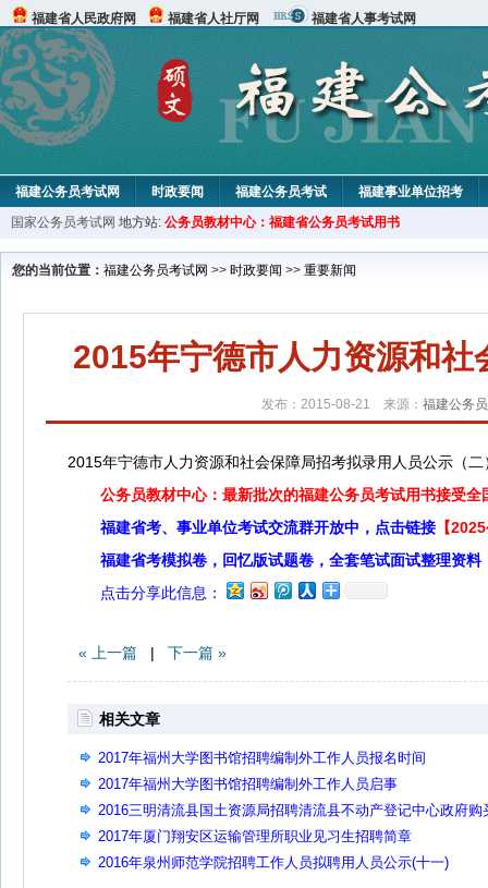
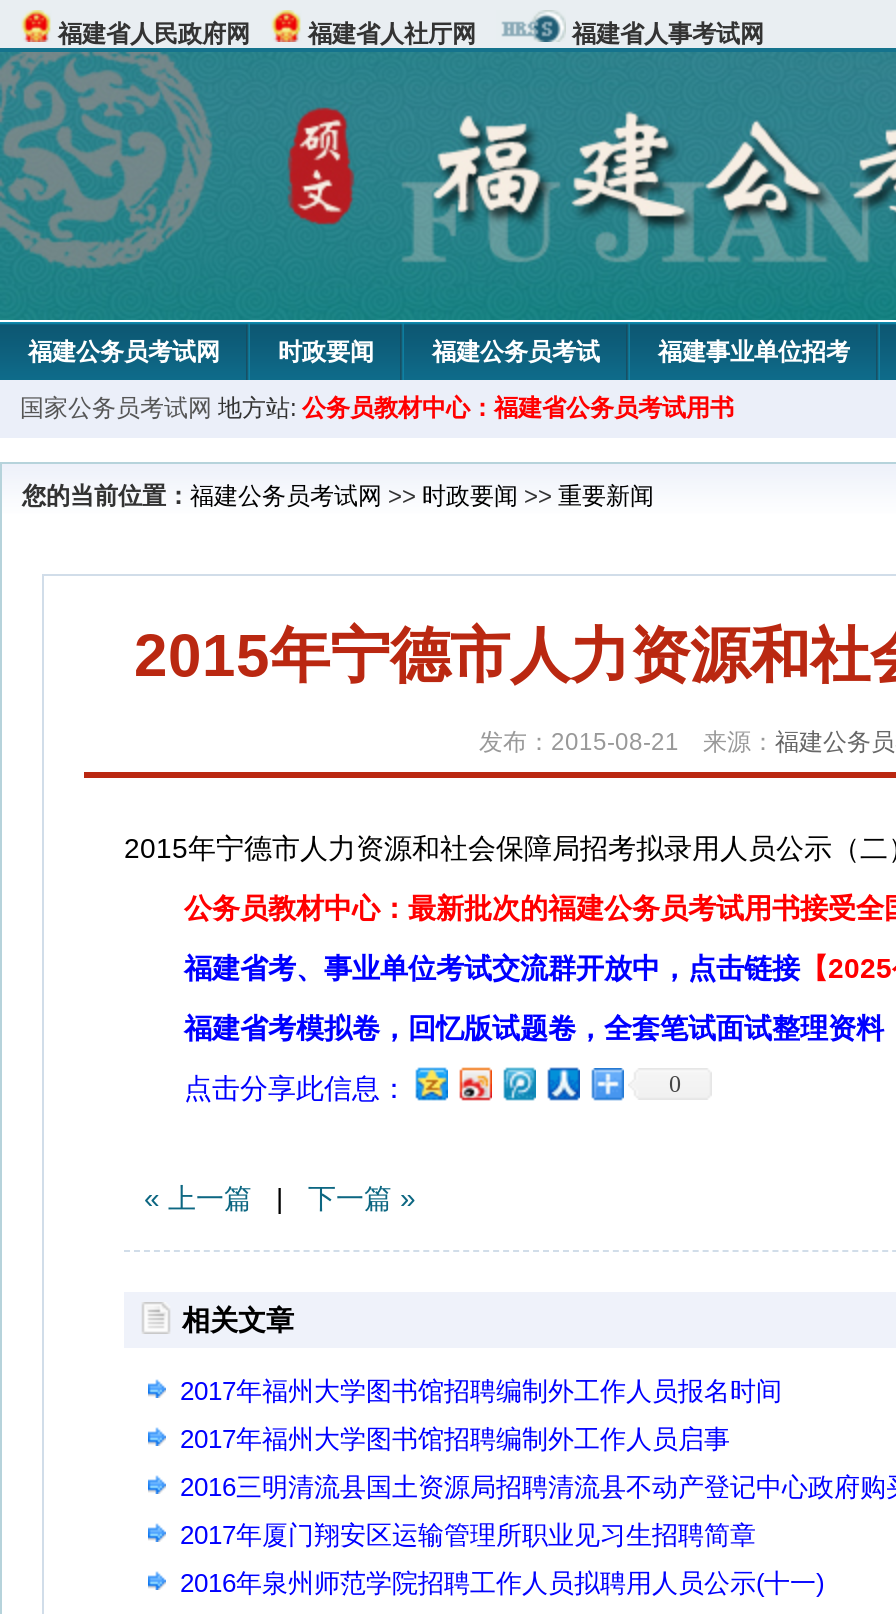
none -> [669,1070,681,1098] 0

